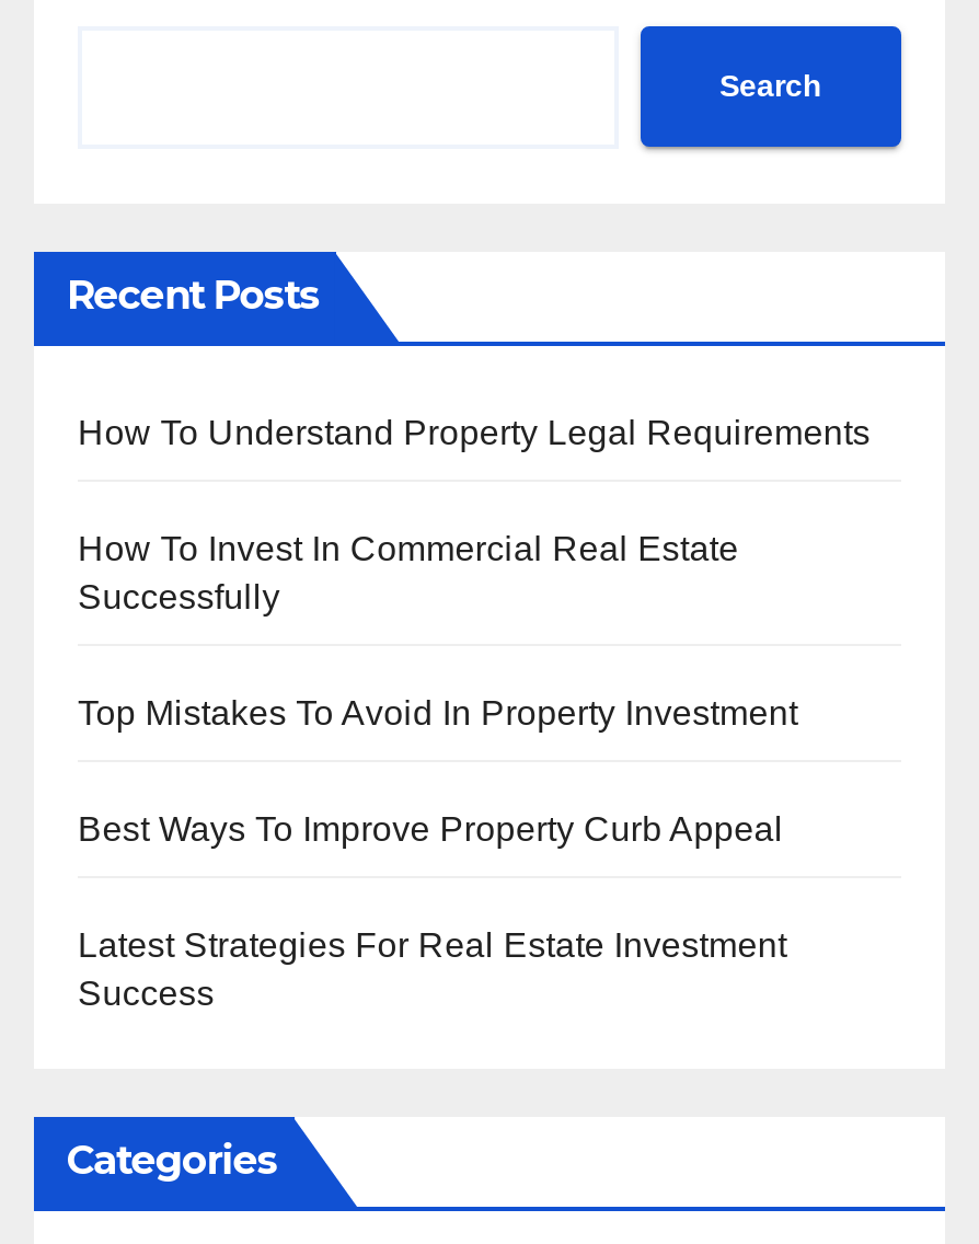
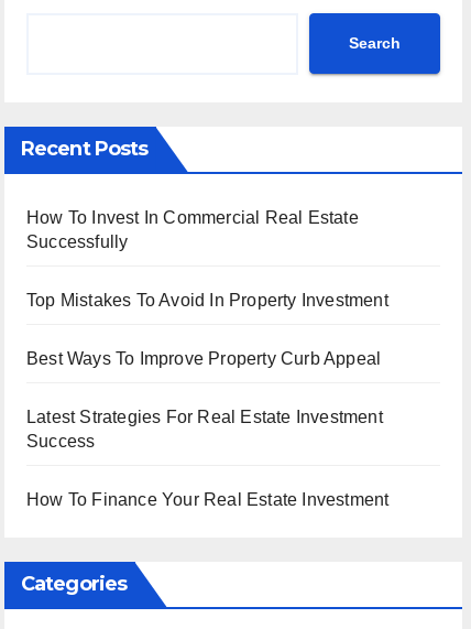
[78,413,871,451] How To Understand Property Legal Requirements -> none
moved [78,530,798,1011] -> [26,208,388,450]: How To Invest In Commercial Real Estate | Successfully | Top Mistakes To Avoid In Property Investment | Best Ways To Improve Property Curb Appeal | Latest Strategies For Real Estate Investment | Success
none -> [26,490,389,509] How To Finance Your Real Estate Investment

